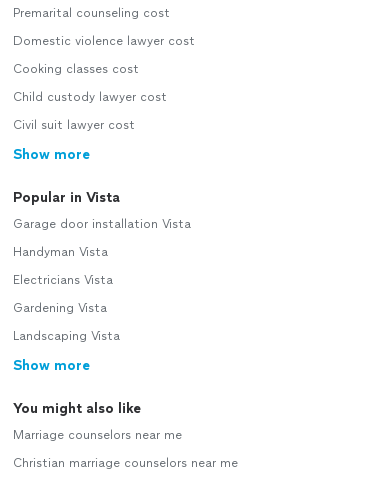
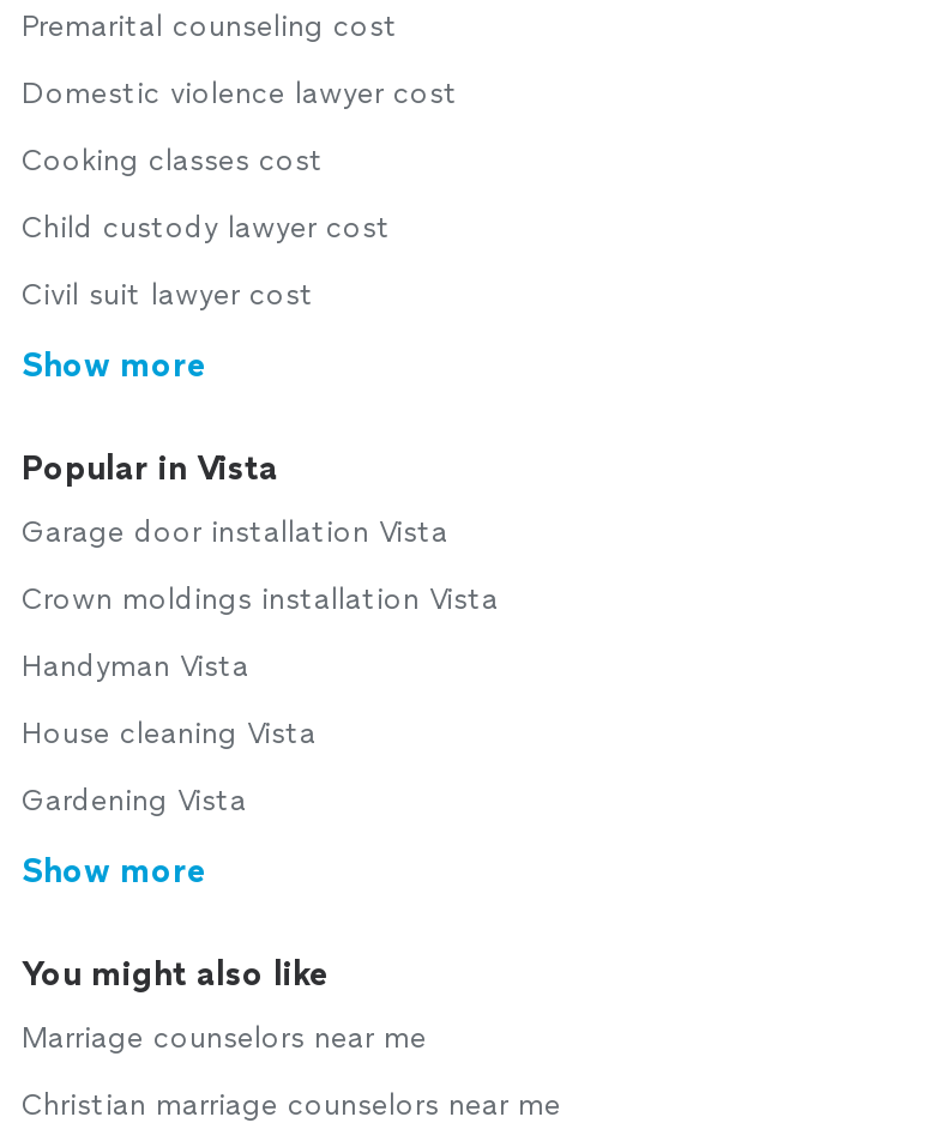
none -> [22,583,499,616] Crown moldings installation Vista
moved [13,245,108,259] -> [22,650,249,683]: Handyman Vista
[13,273,113,287] Electricians Vista -> [22,717,317,751] House cleaning Vista
moved [13,301,107,315] -> [22,784,247,818]: Gardening Vista
[13,329,120,343] Landscaping Vista -> none

